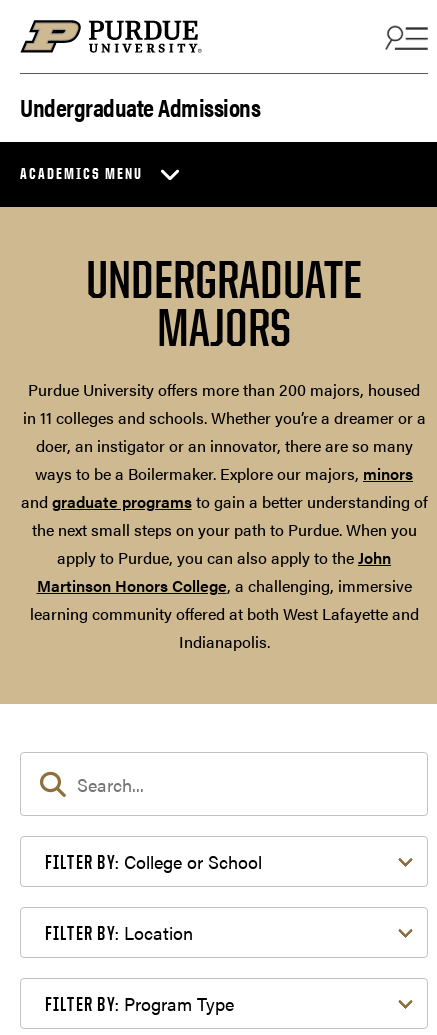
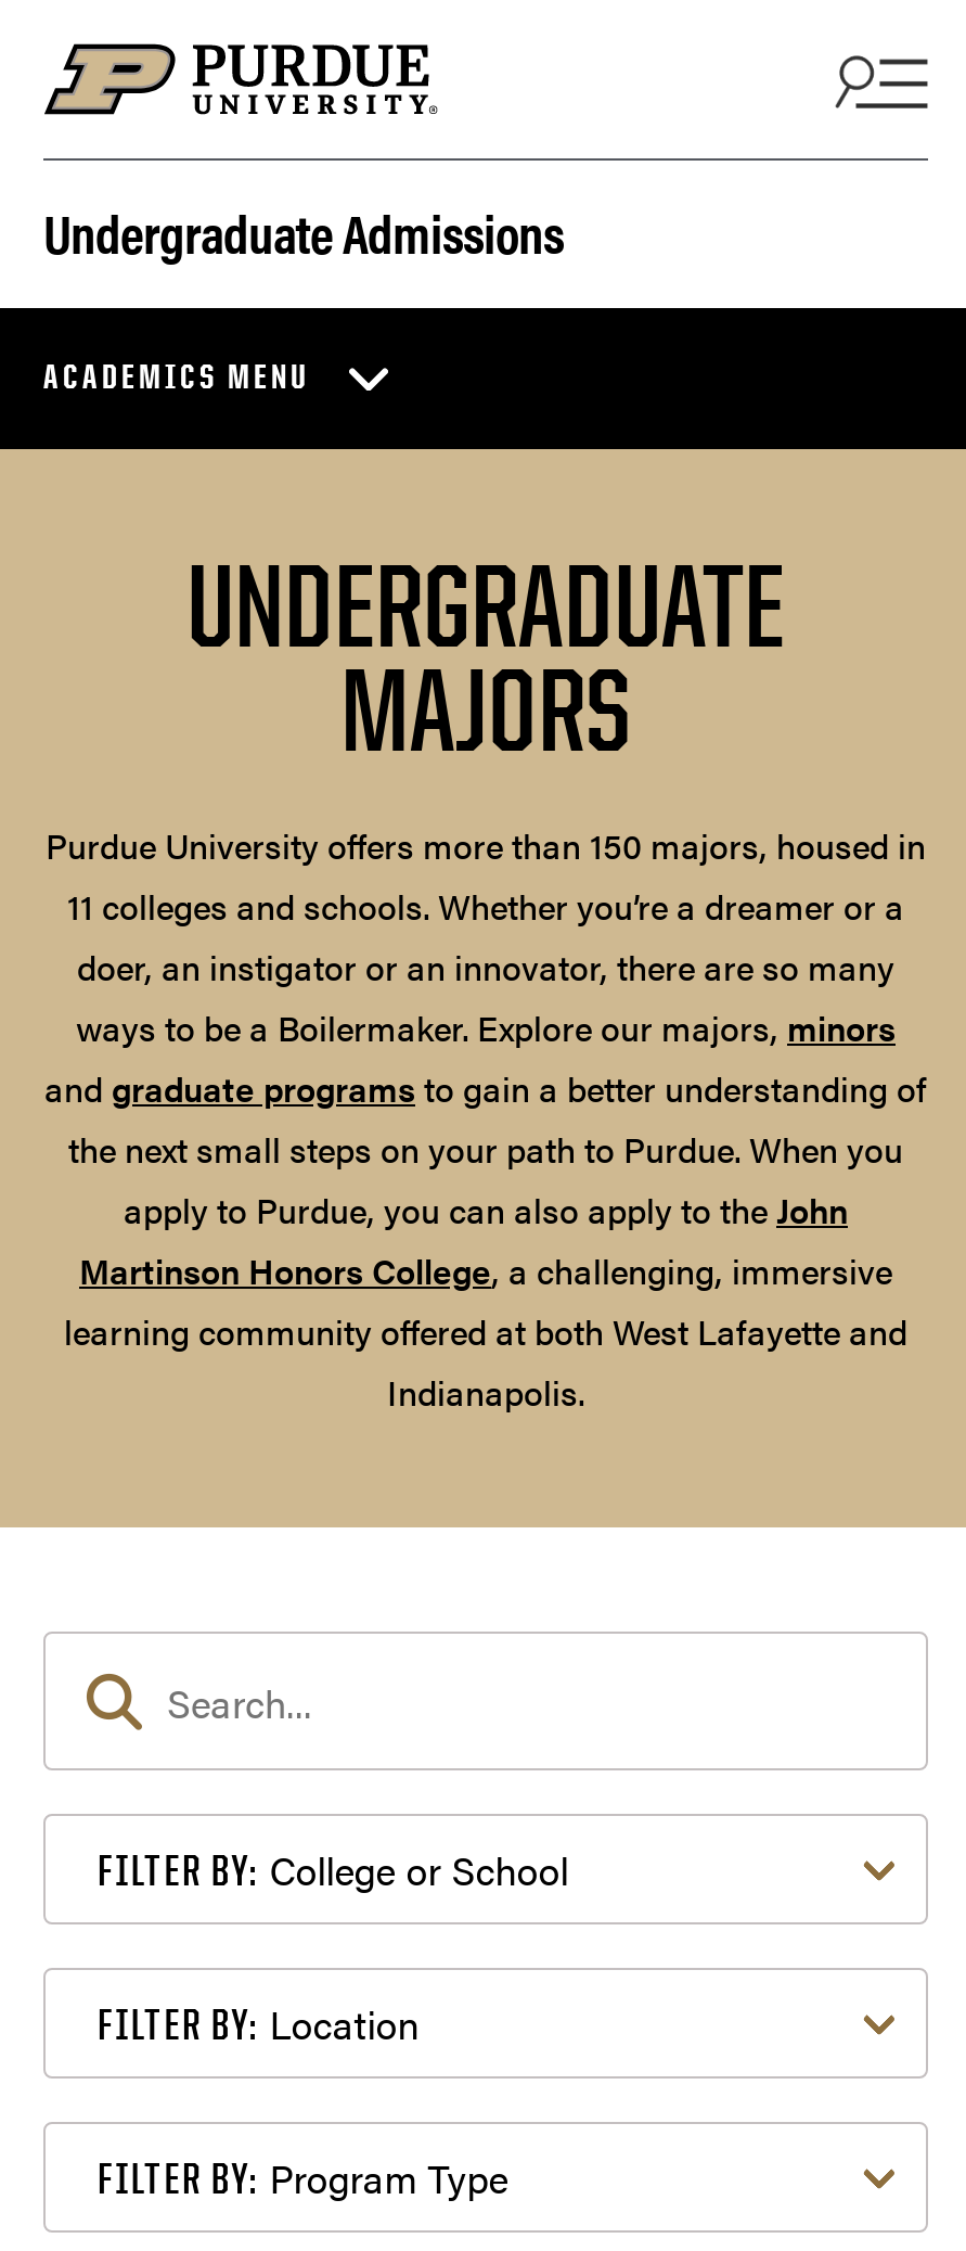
[22,378,425,429] Purdue University offers more than 200 majors, housed | in 11 colleges and schools. Whether you’re a dreamer or a -> [46,821,926,931] Purdue University offers more than 150 majors, housed in | 11 colleges and schools. Whether you’re a dreamer or a

